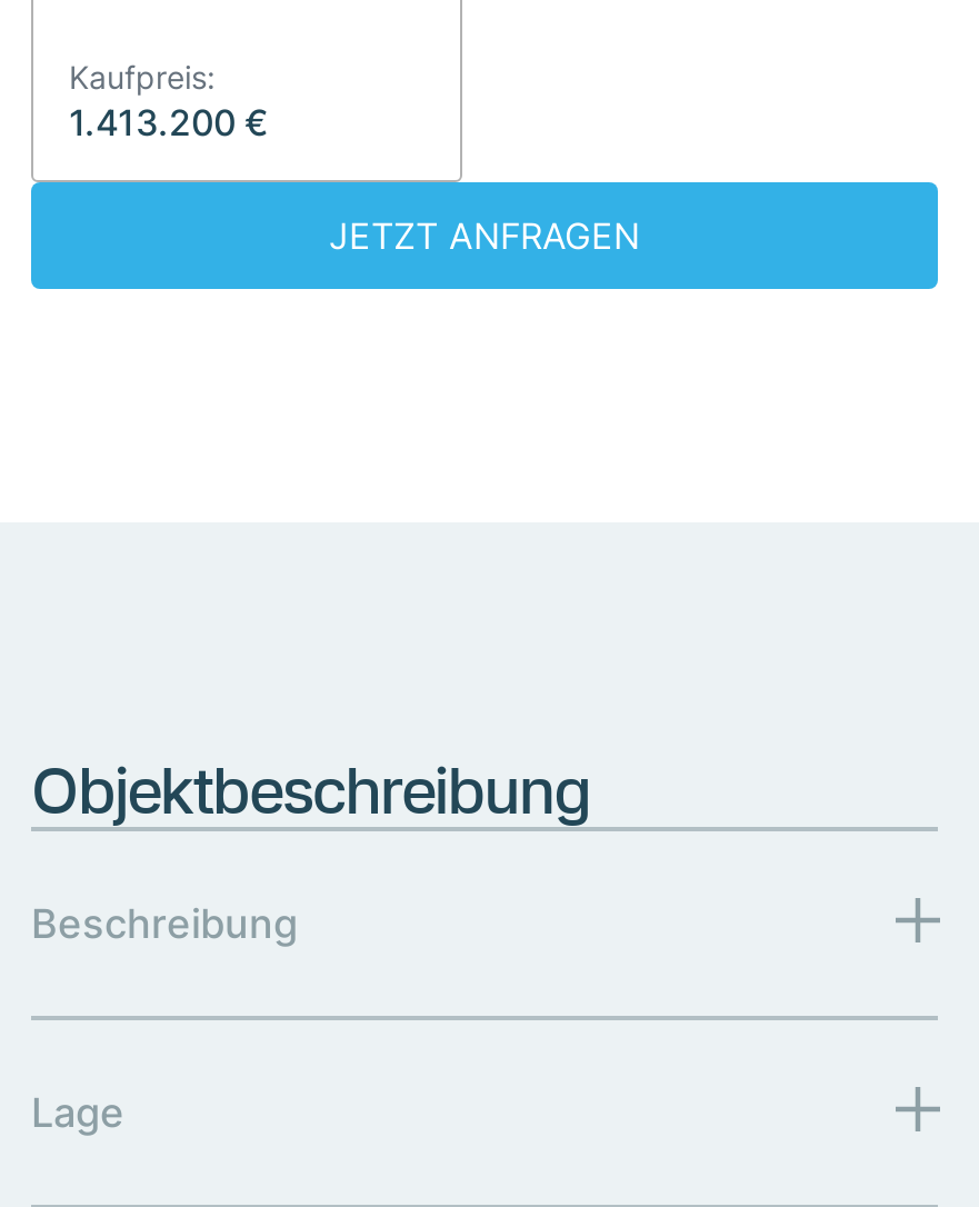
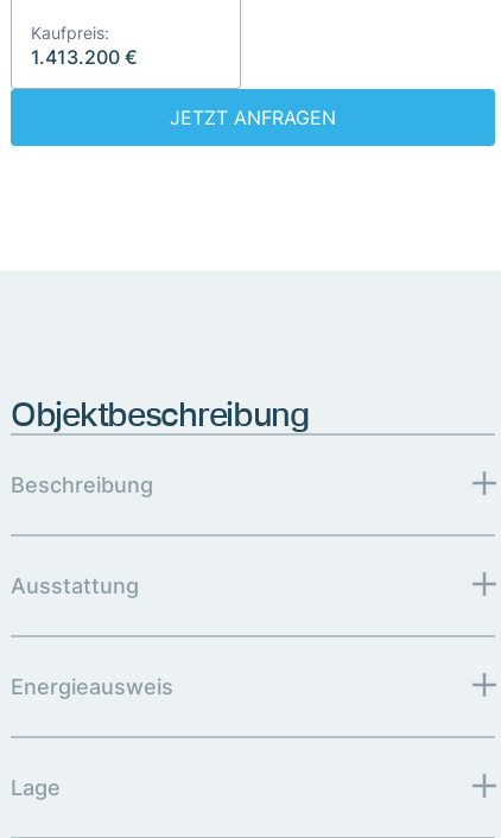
none -> [11,573,139,598] Ausstattung
none -> [11,674,173,699] Energieausweis

